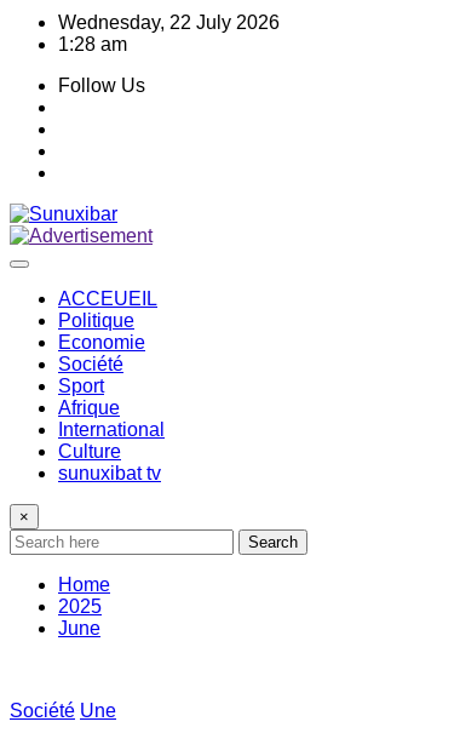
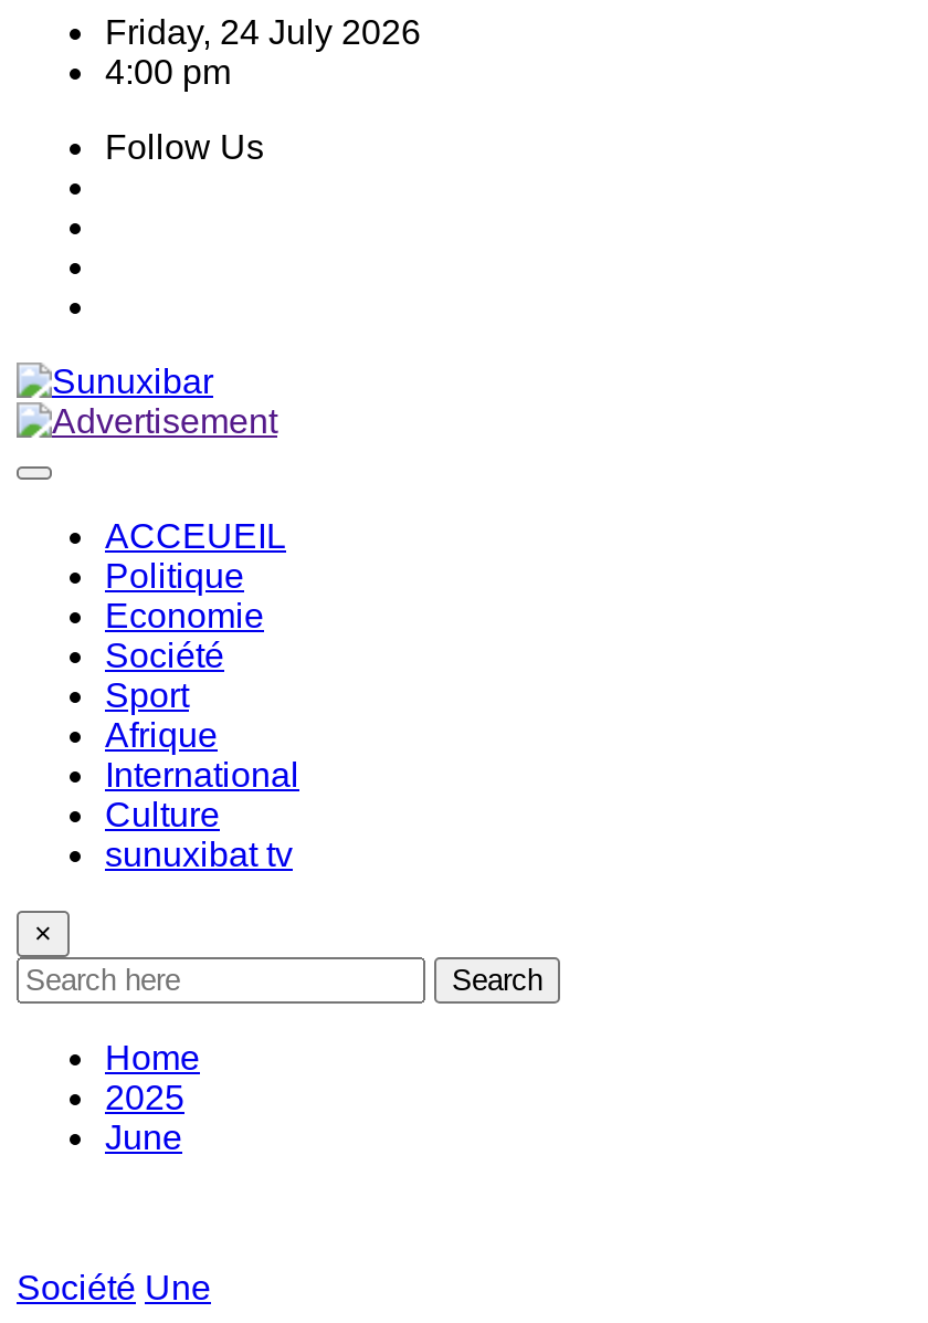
[58,12,280,55] Wednesday, 22 July 2026 | 1:28 am -> [105,13,421,91] Friday, 24 July 2026 | 4:00 pm

